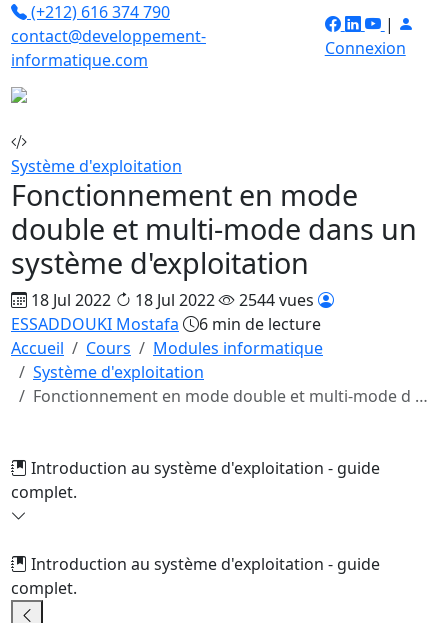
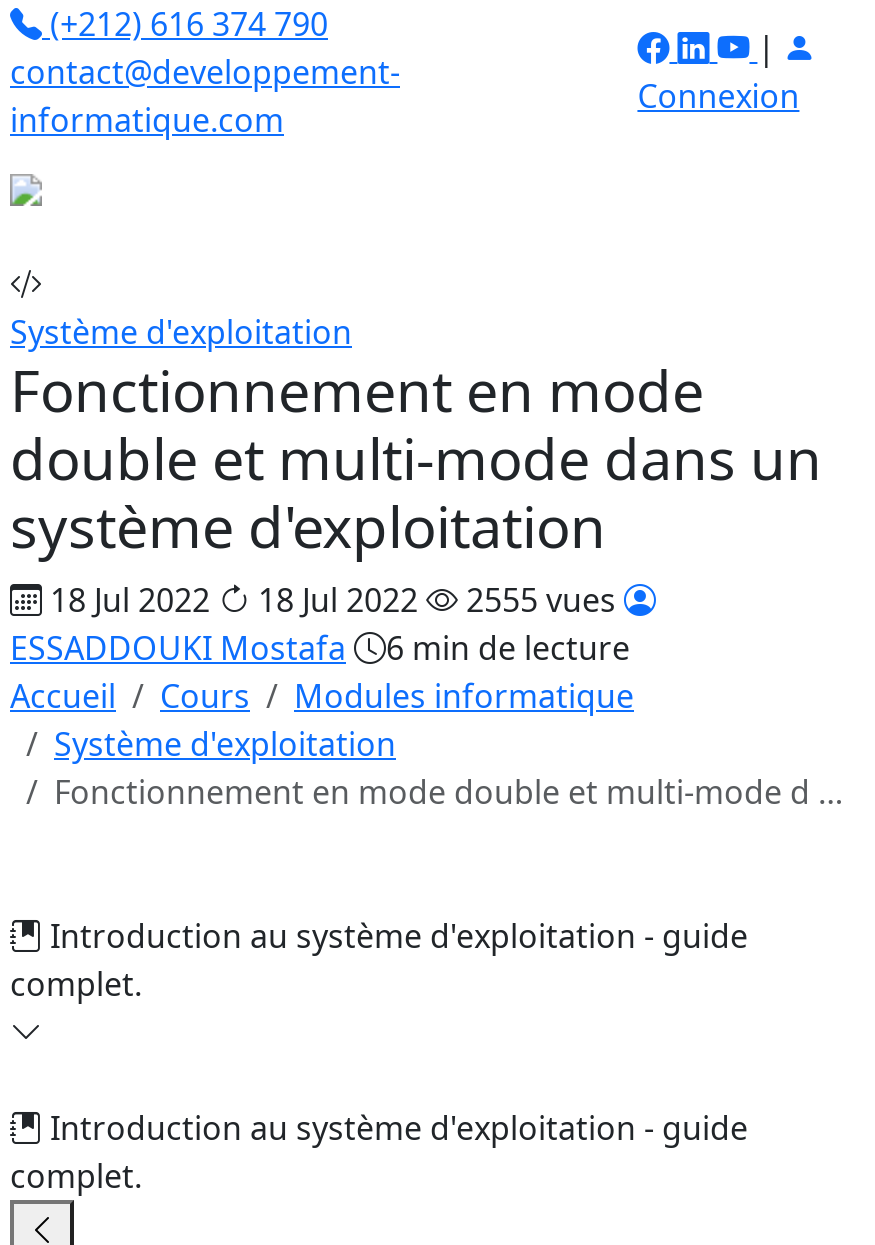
[27,289,314,311] 18 Jul 2022 18 Jul 2022 2544 vues -> [42,577,616,621] 18 Jul 2022 18 Jul 2022 2555 vues

